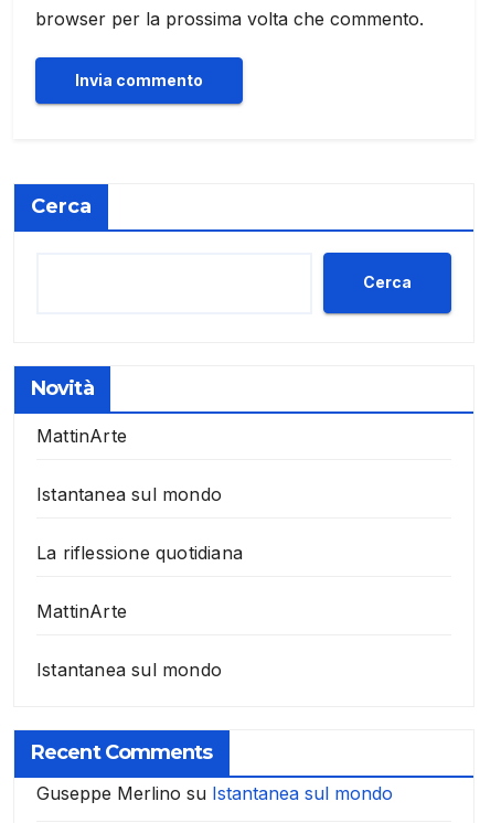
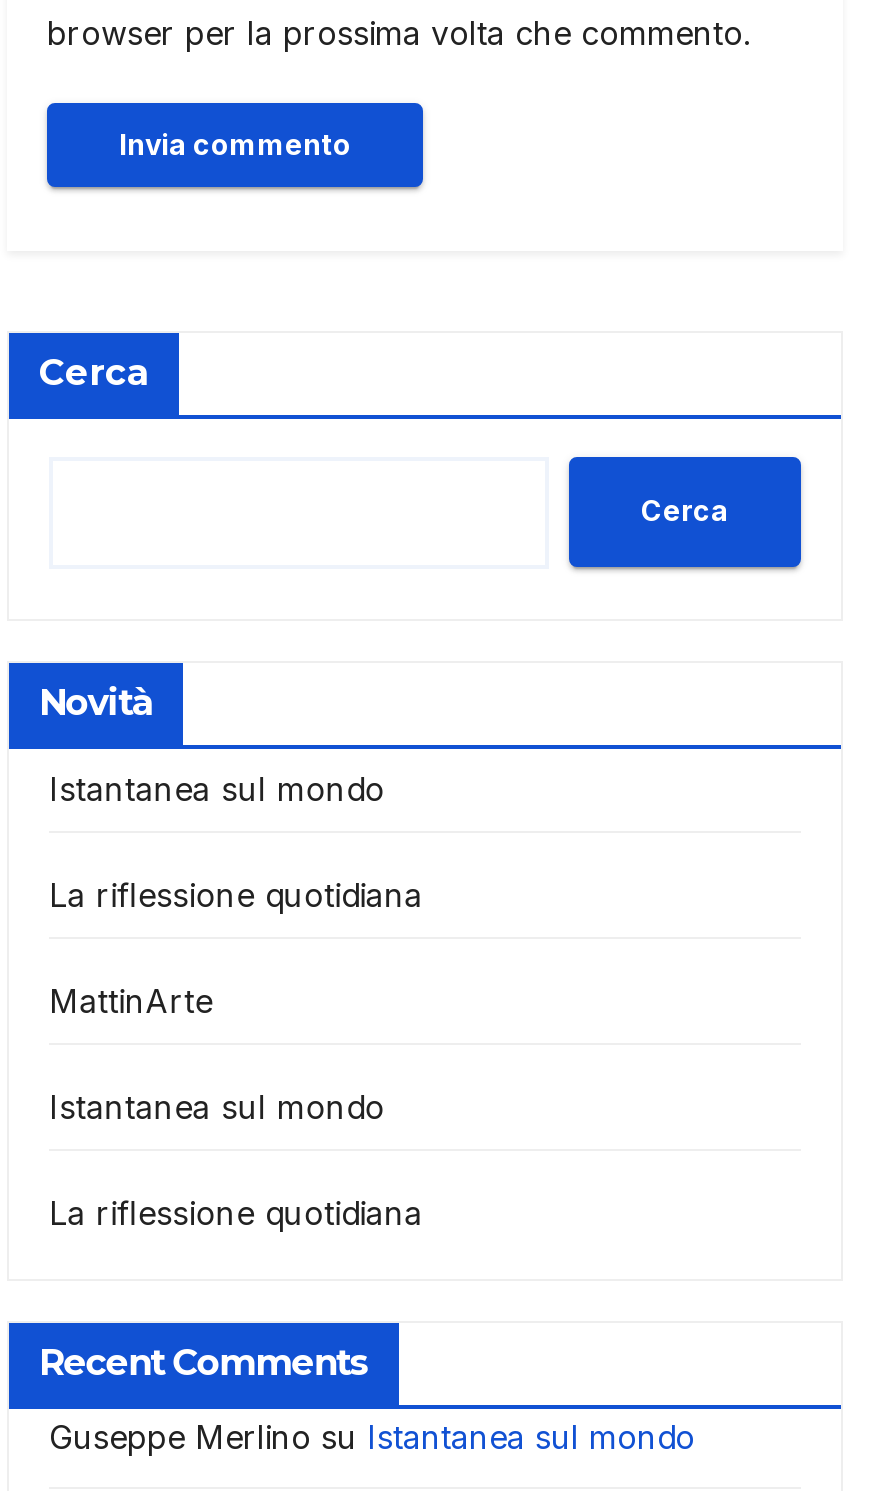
[36,424,127,446] MattinArte -> none
moved [36,483,243,680] -> [49,768,423,1126]: Istantanea sul mondo | La riflessione quotidiana | MattinArte | Istantanea sul mondo
none -> [49,1192,423,1232] La riflessione quotidiana

